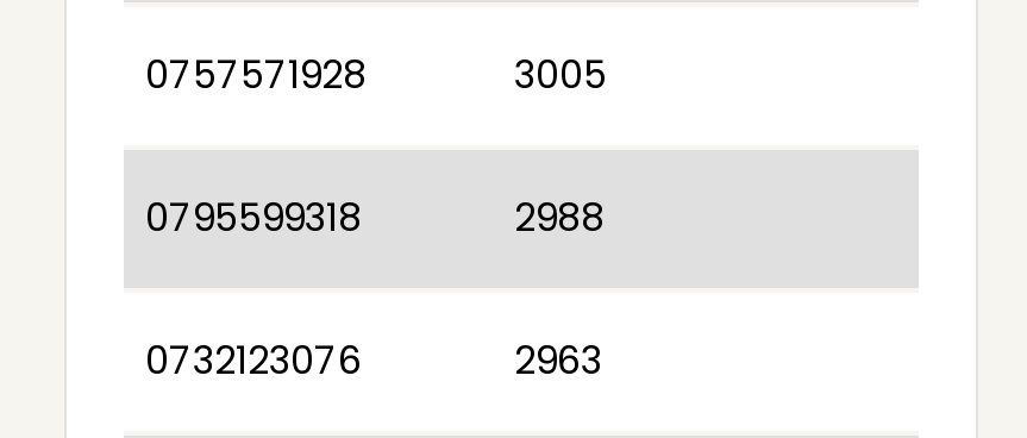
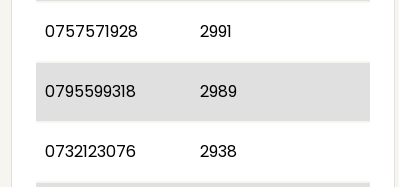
[514,48,607,102] 3005 -> [200,20,232,43] 2991
[514,190,605,245] 2988 -> [200,80,237,103] 2989
[514,333,602,388] 2963 -> [200,140,237,163] 2938

